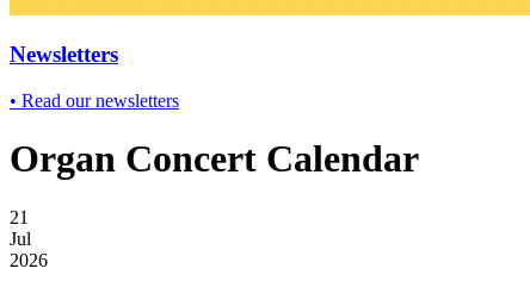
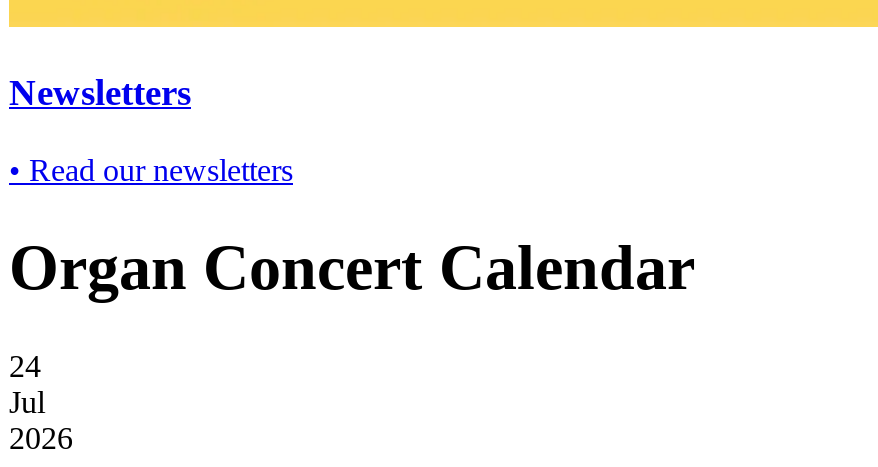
[10,207,29,227] 21 -> [9,349,41,383] 24

